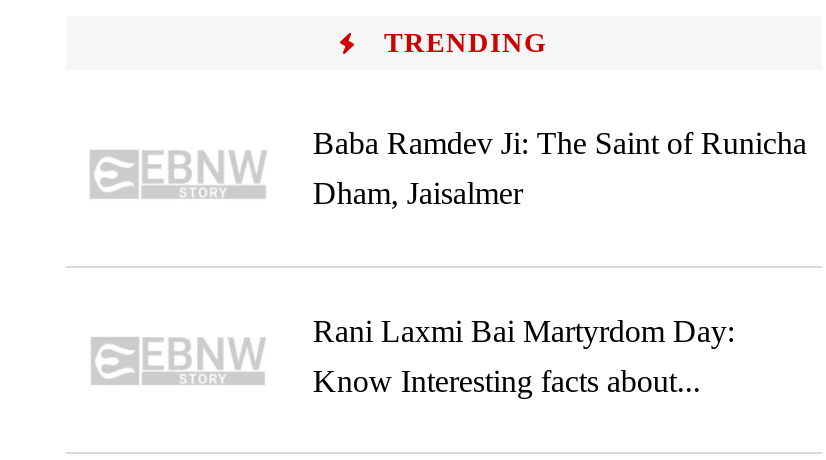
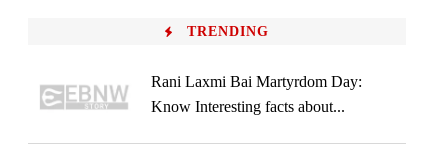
[313,127,807,211] Baba Ramdev Ji: The Saint of Runicha | Dham, Jaisalmer -> none

